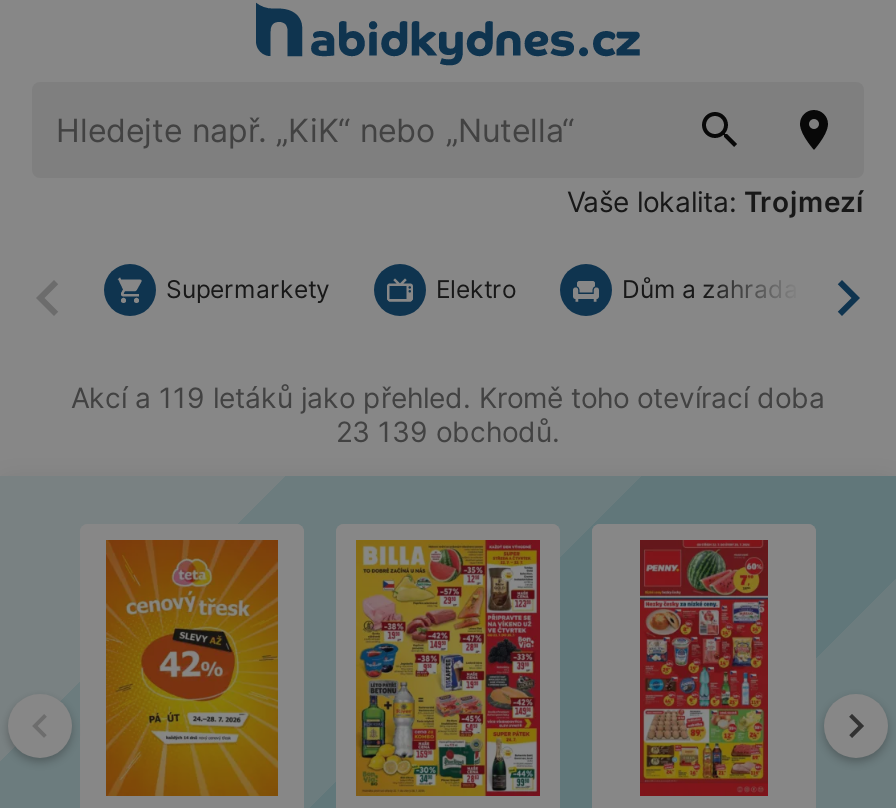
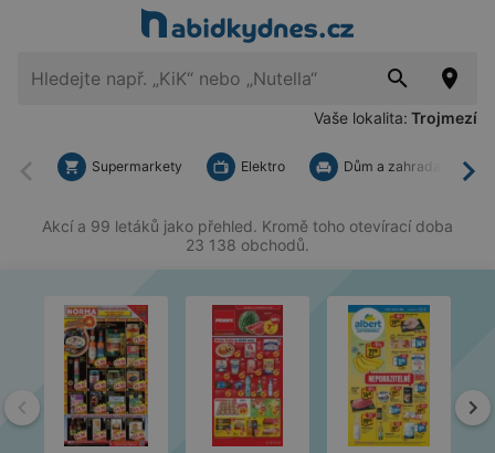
[71,380,825,414] Akcí a 119 letáků jako přehled. Kromě toho otevírací doba -> [42,217,453,236] Akcí a 99 letáků jako přehled. Kromě toho otevírací doba
[336,414,560,448] 23 139 obchodů. -> [186,236,309,254] 23 138 obchodů.
[104,538,280,798] [image] -> [59,304,154,447] [image]
[354,538,542,798] [image] -> [197,304,298,447] [image]
[630,538,778,798] [image] -> [347,304,431,447] [image]

